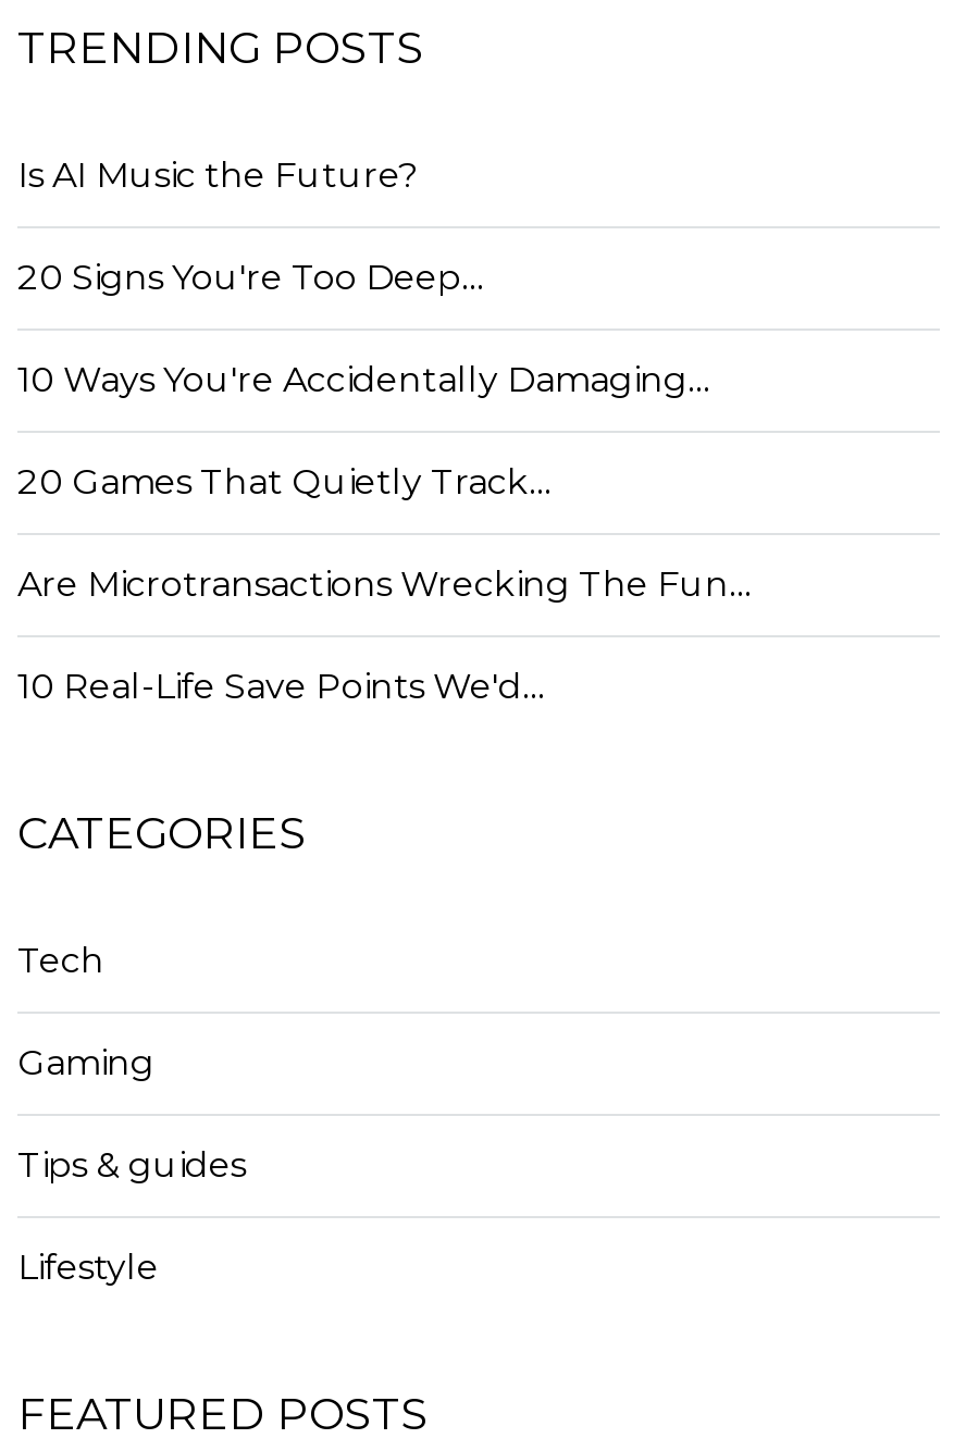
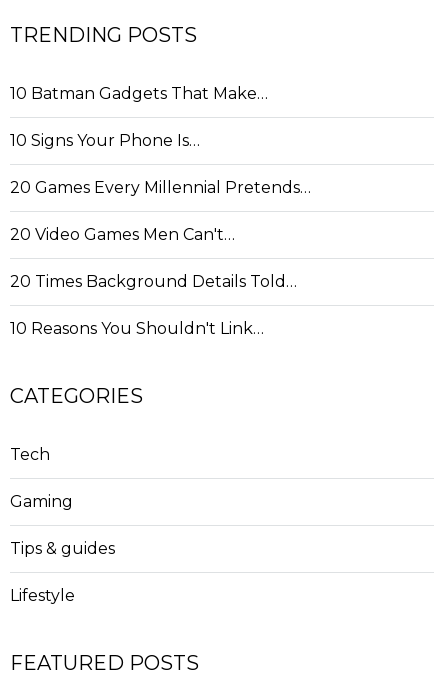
[17,154,418,195] Is AI Music the Future? -> [10,84,268,103] 10 Batman Gadgets That Make…
[17,256,485,297] 20 Signs You're Too Deep… -> [10,131,200,150] 10 Signs Your Phone Is…
[17,358,711,400] 10 Ways You're Accidentally Damaging… -> [10,178,311,197] 20 Games Every Millennial Pretends…
[17,461,553,502] 20 Games That Quietly Track… -> [10,225,235,244] 20 Video Games Men Can't…
[17,563,753,604] Are Microtransactions Wrecking The Fun… -> [10,272,297,291] 20 Times Background Details Told…
[17,665,546,706] 10 Real-Life Save Points We'd… -> [10,319,264,338] 10 Reasons You Shouldn't Link…

